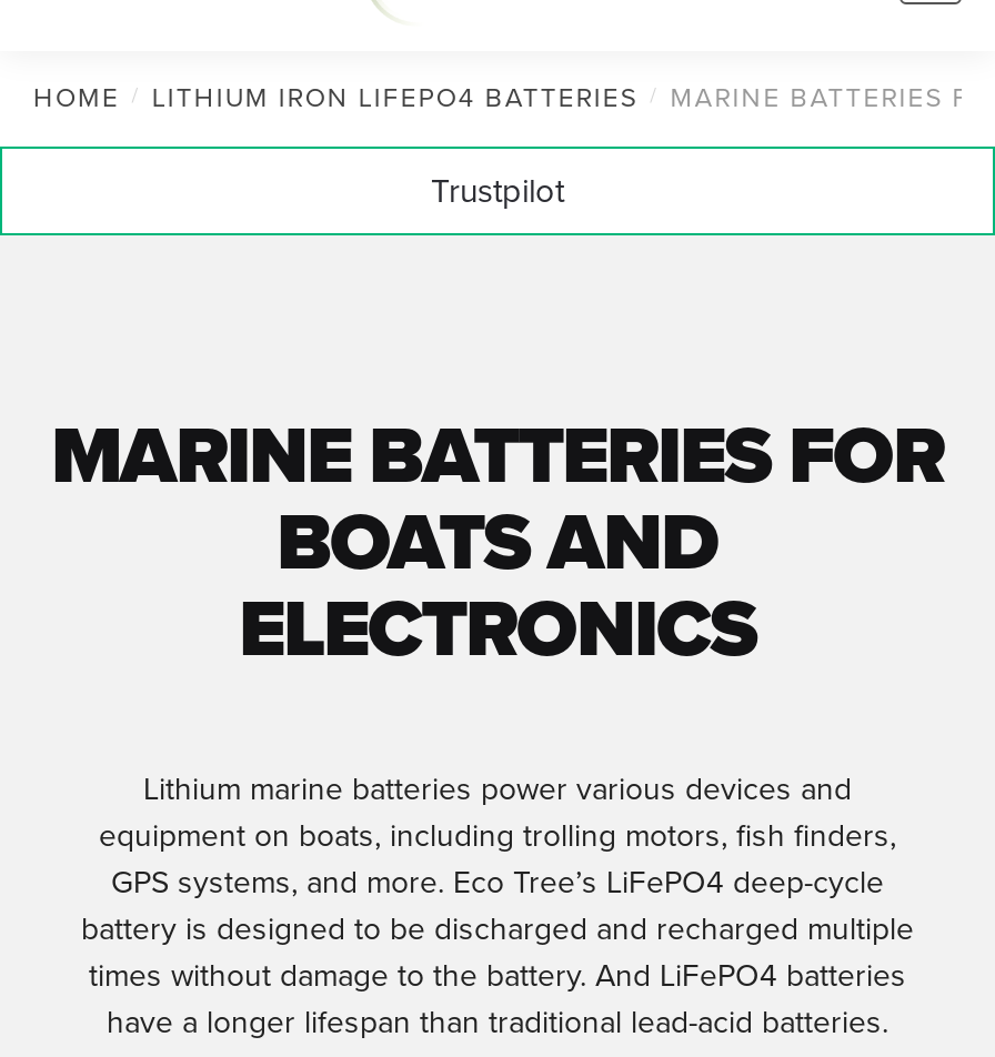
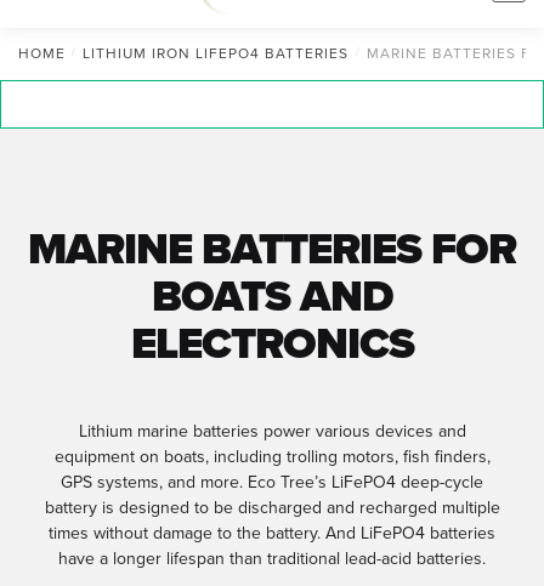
[431,171,564,211] Trustpilot -> none

